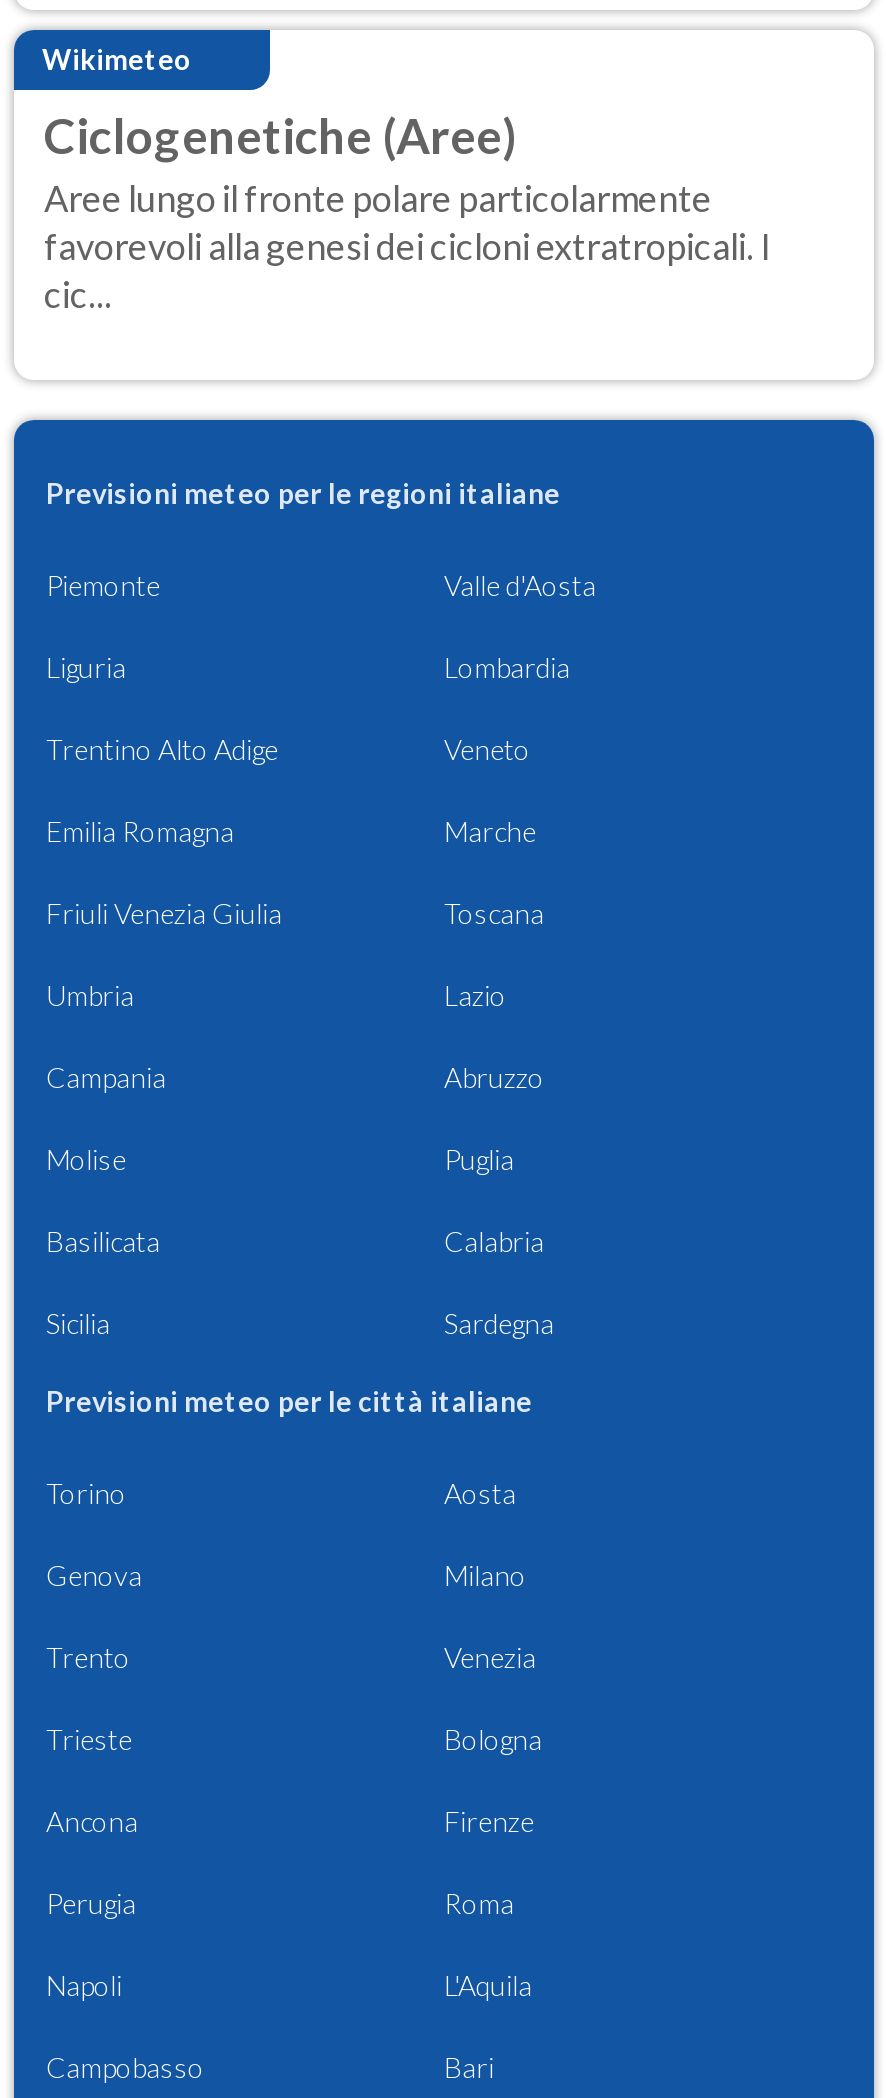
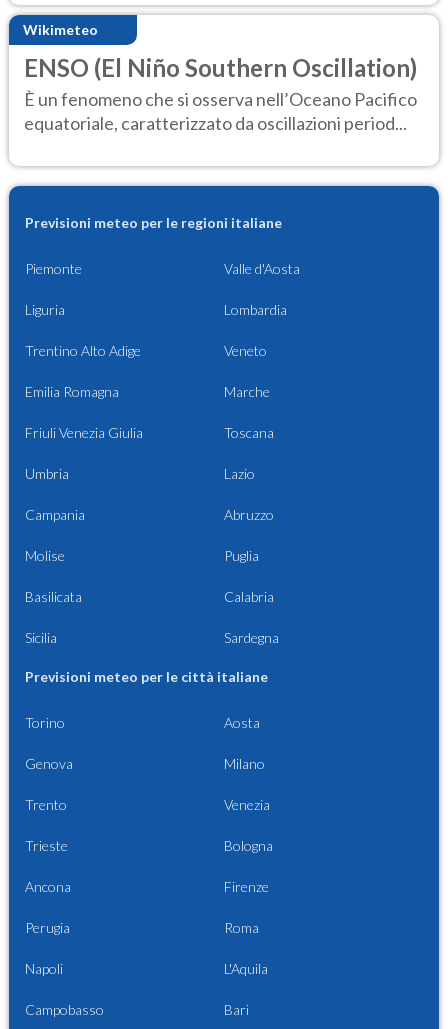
[44,106,772,317] Ciclogenetiche (Aree) | Aree lungo il fronte polare particolarmente | favorevoli alla genesi dei cicloni extratropicali. I | cic... -> [24,53,417,134] ENSO (El Niño Southern Oscillation) | È un fenomeno che si osserva nell’Oceano Pacifico | equatoriale, caratterizzato da oscillazioni period...

